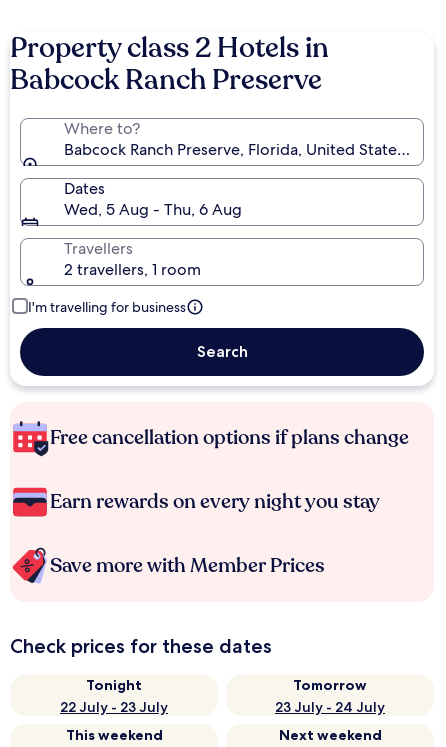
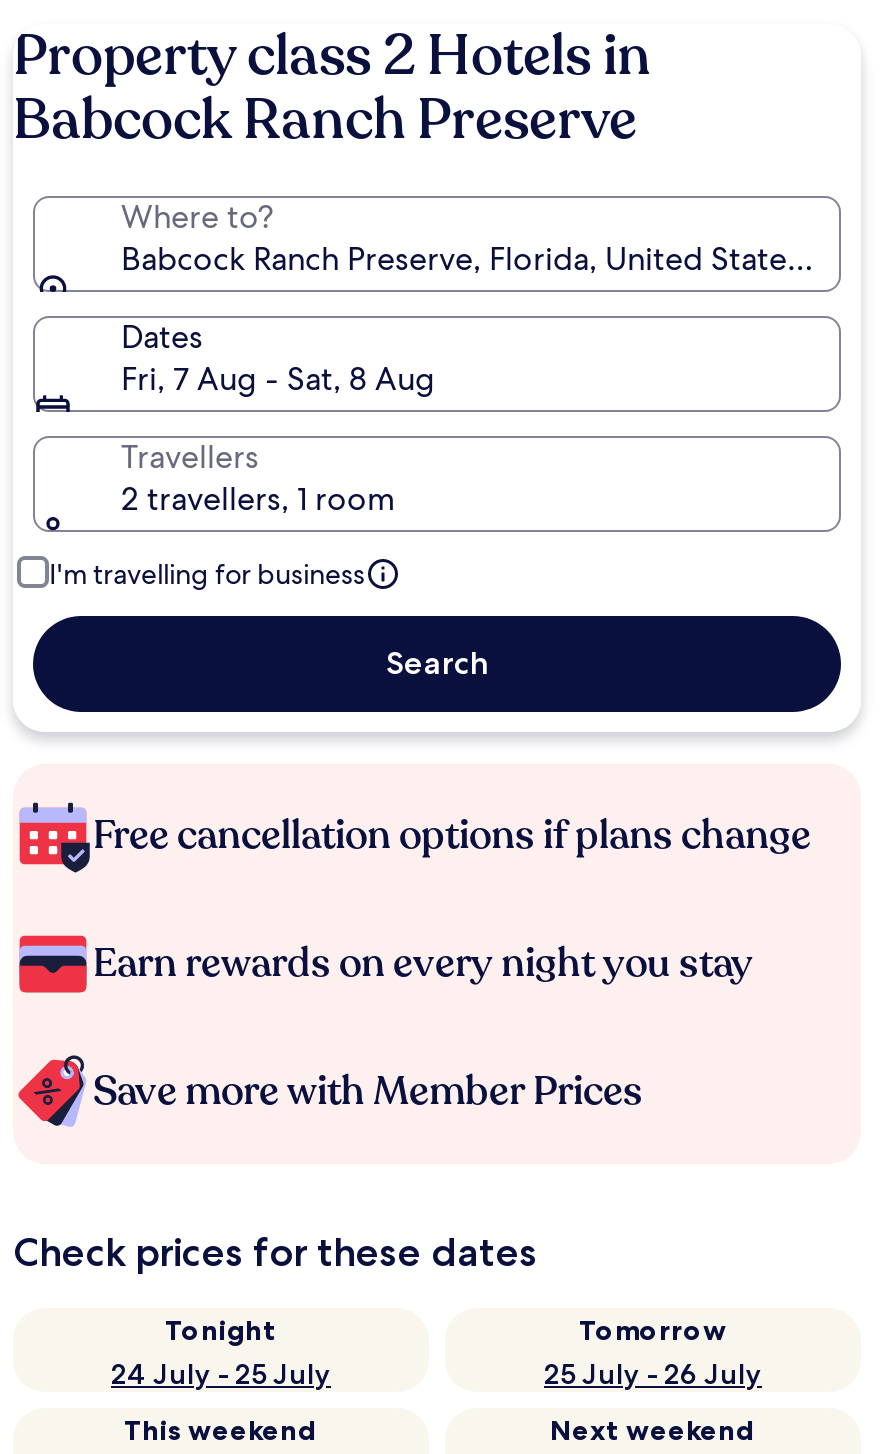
[64,199,242,220] Wed, 5 Aug - Thu, 6 Aug -> [121,358,435,400] Fri, 7 Aug - Sat, 8 Aug
[60,698,168,716] 22 July - 23 July -> [111,1356,331,1392] 24 July - 25 July
[275,698,385,716] 23 July - 24 July -> [544,1356,762,1392] 25 July - 26 July

